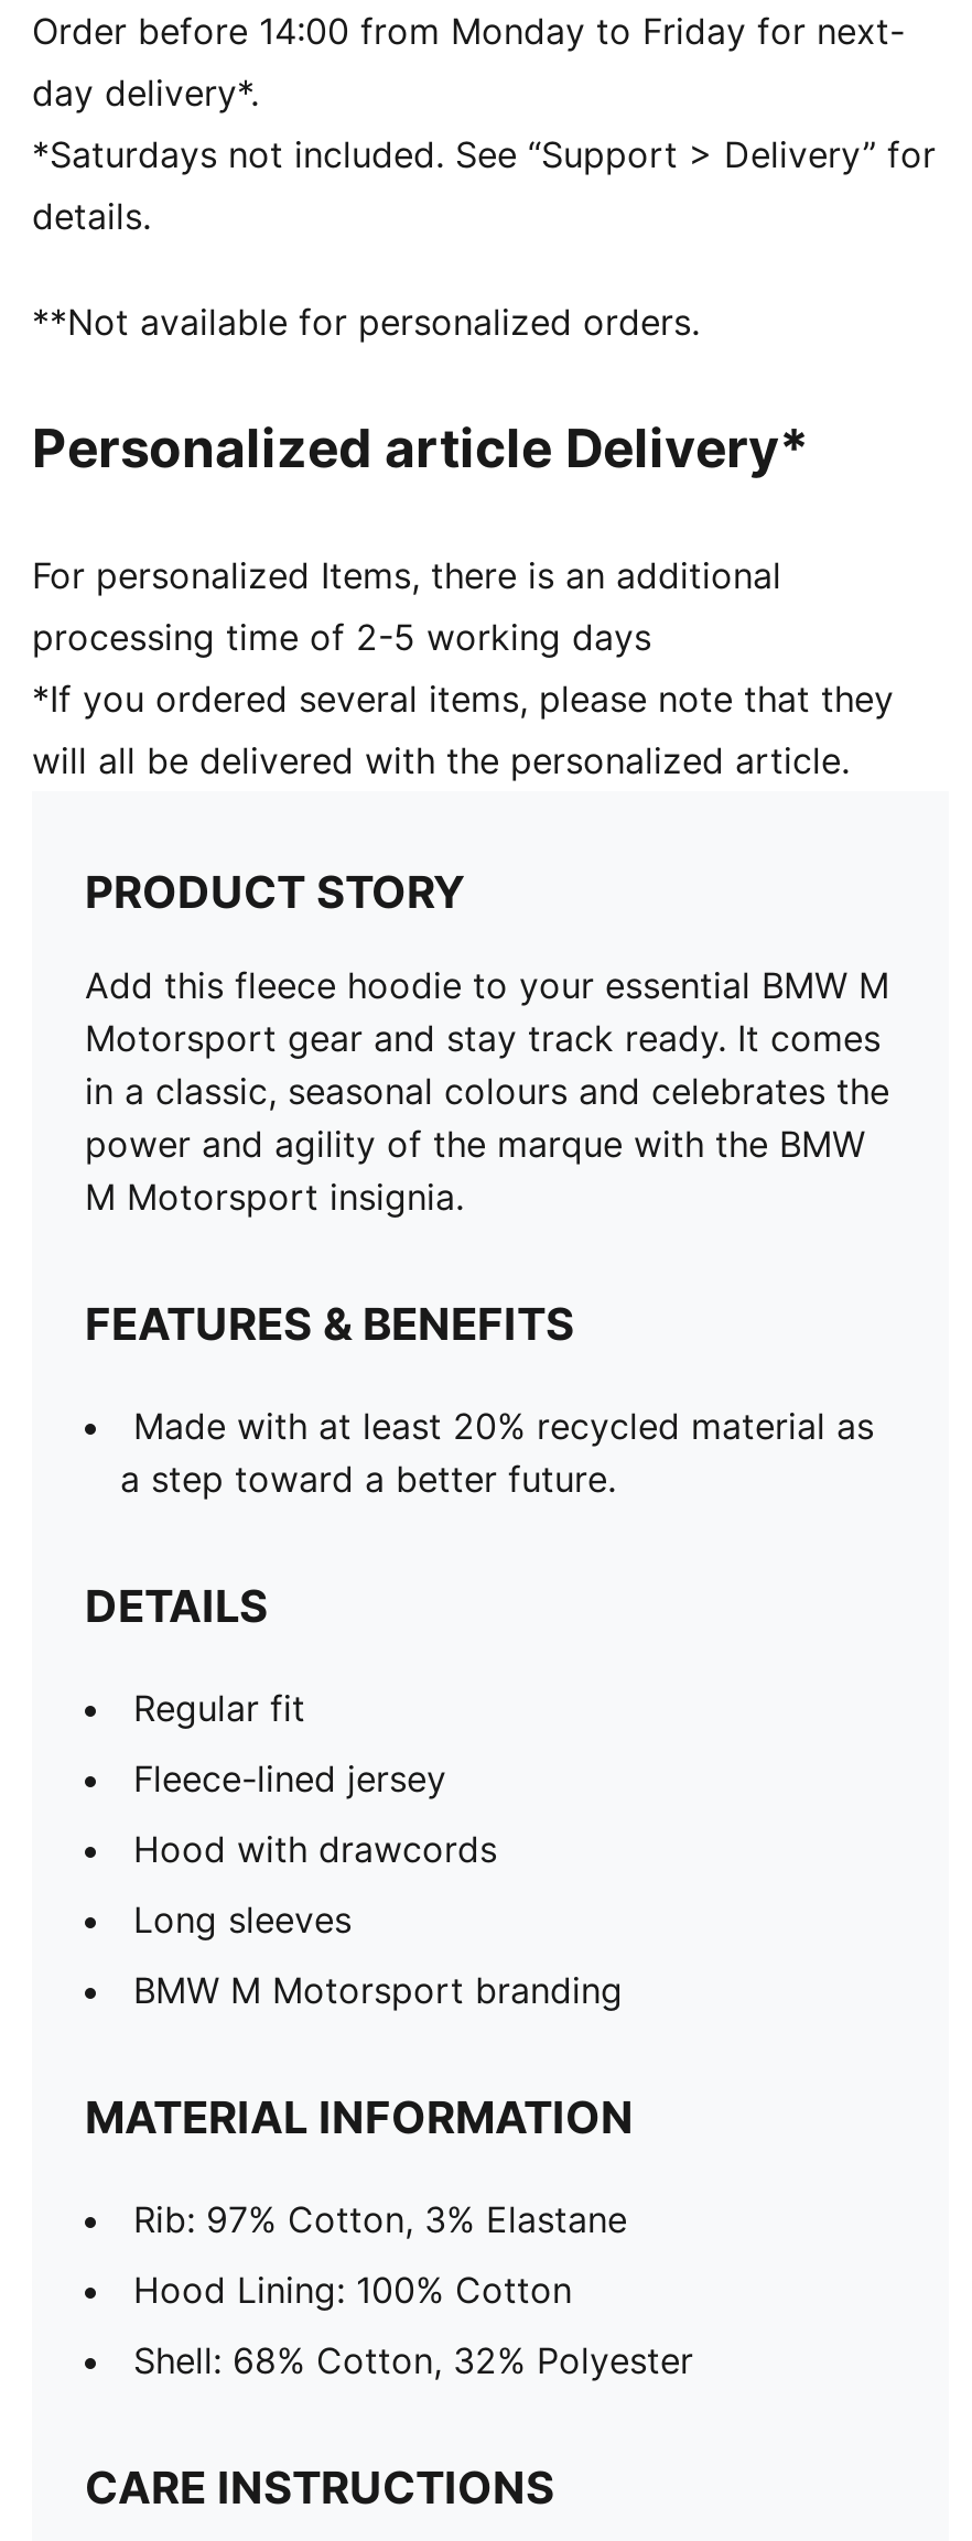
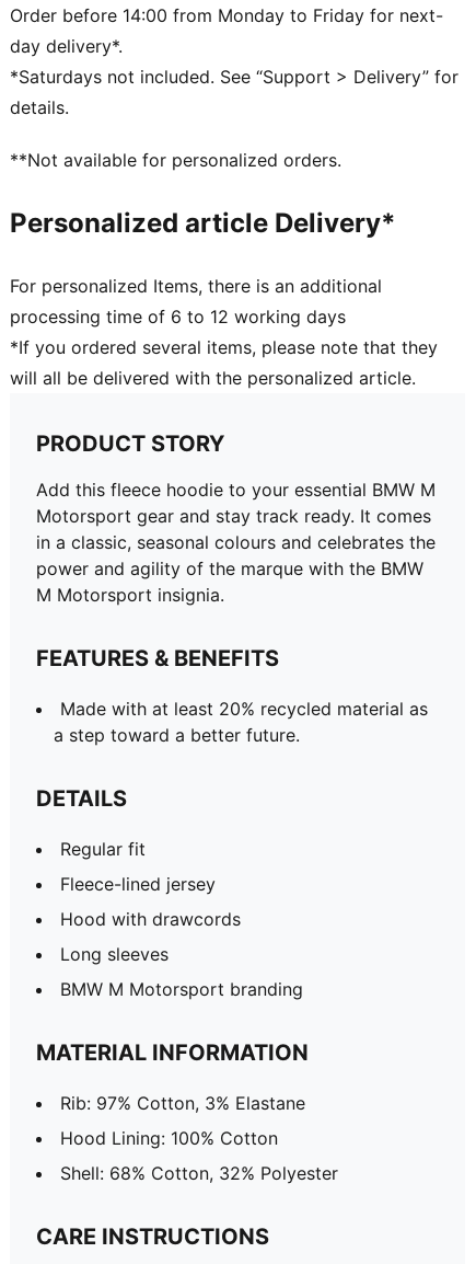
[32,615,651,659] processing time of 2-5 working days -> [10,306,346,328] processing time of 6 to 12 working days

